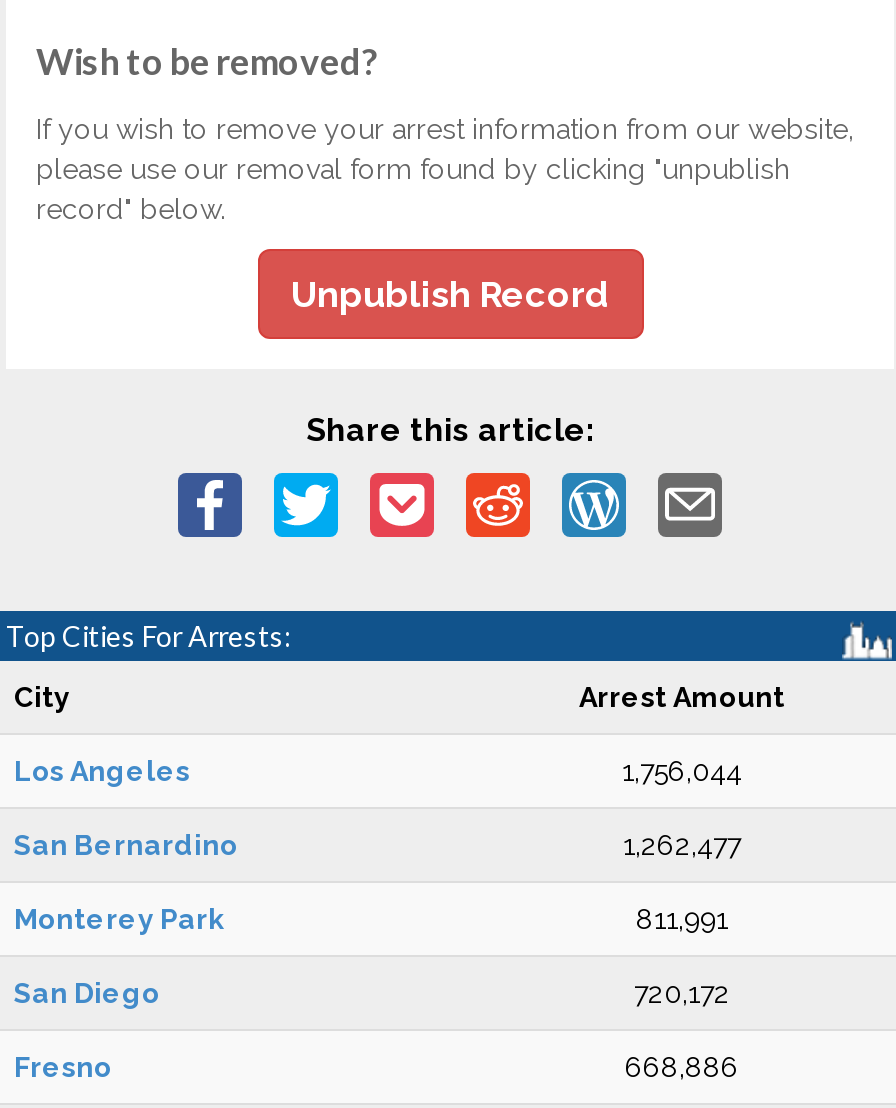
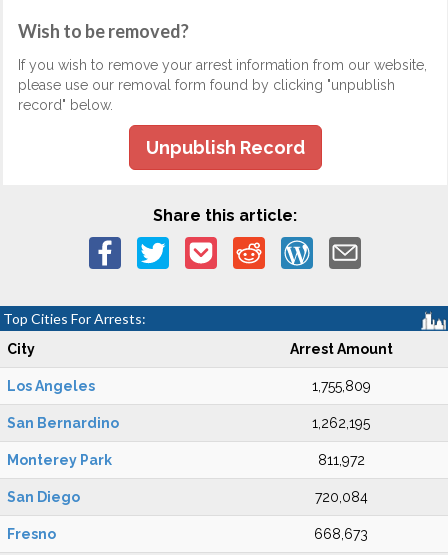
[622,755,742,787] 1,756,044 -> [311,378,370,394] 1,755,809
[623,829,741,861] 1,262,477 -> [312,415,370,431] 1,262,195
[636,903,728,935] 811,991 -> [317,452,364,468] 811,972
[634,977,730,1009] 720,172 -> [314,489,367,505] 720,084
[625,1051,739,1083] 668,886 -> [314,526,368,542] 668,673

